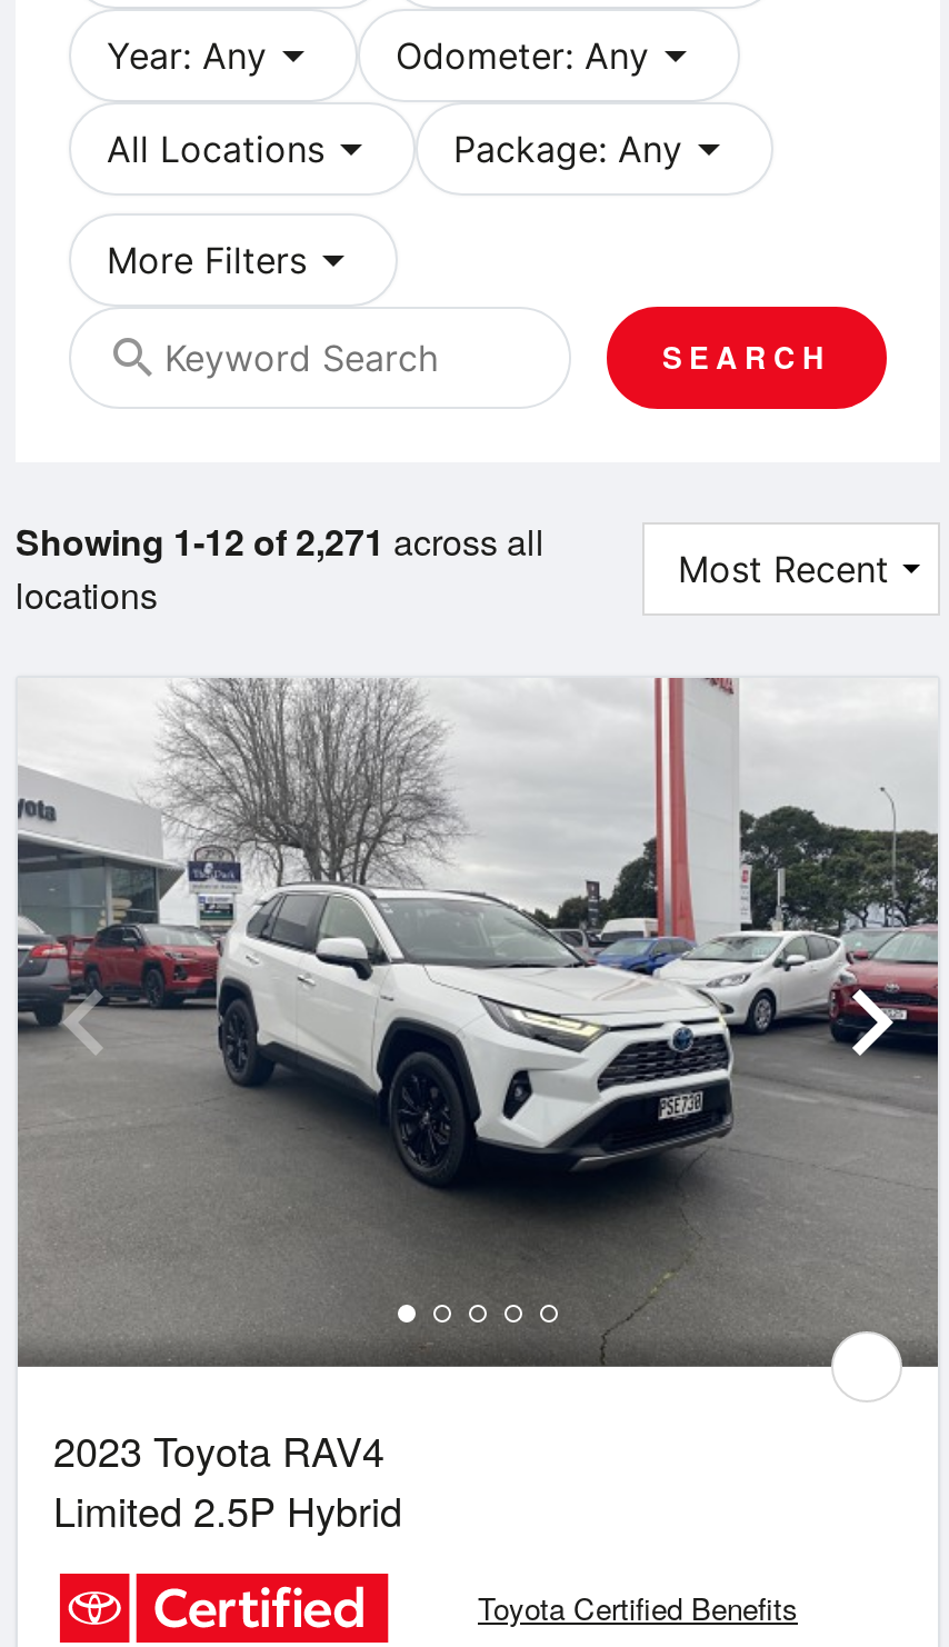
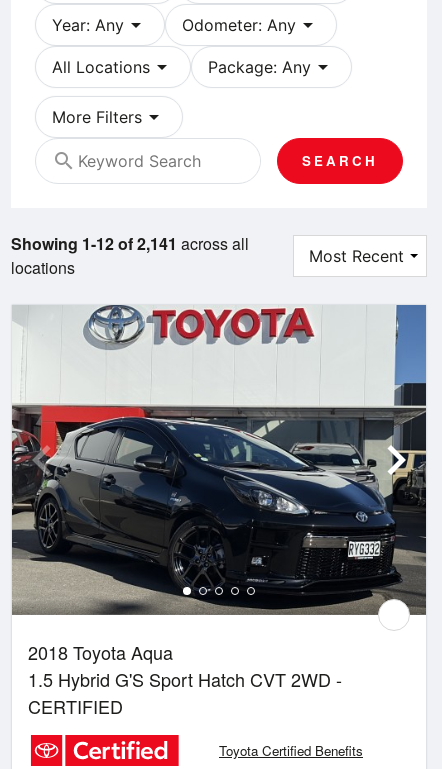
[16,515,545,566] Showing 1-12 of 2,271 across all -> [11,232,249,255] Showing 1-12 of 2,141 across all
[16,676,938,1539] [image] | 2023 Toyota RAV4 | Limited 2.5P Hybrid -> [12,304,427,719] [image] | 2018 Toyota Aqua | 1.5 Hybrid G'S Sport Hatch CVT 2WD - | CERTIFIED

